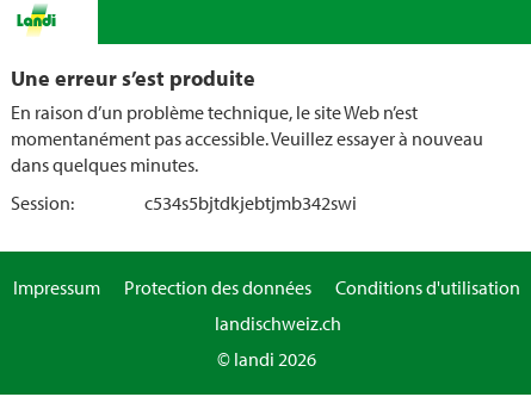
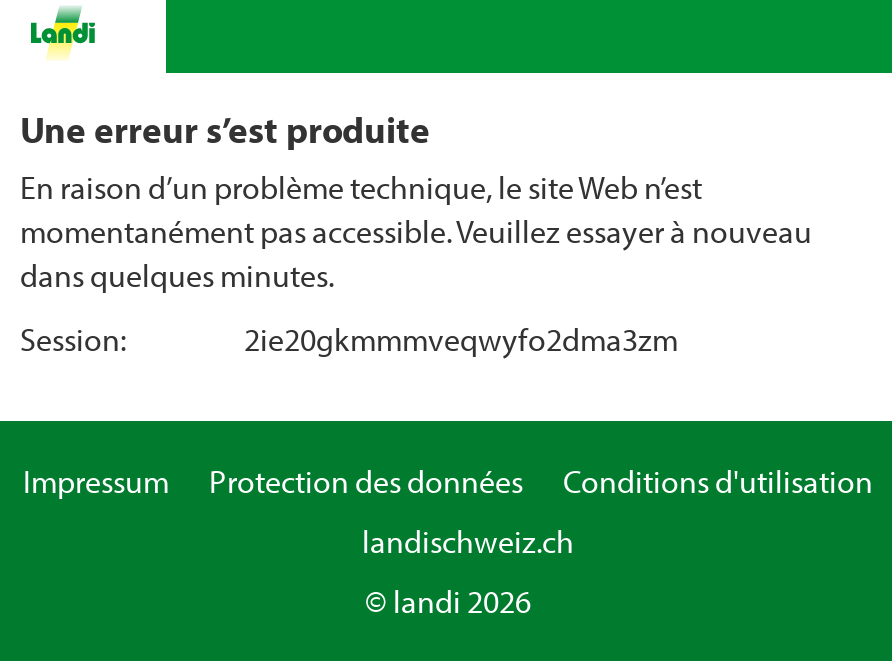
[144,191,357,215] c534s5bjtdkjebtjmb342swi -> [244,319,678,359] 2ie20gkmmmveqwyfo2dma3zm

